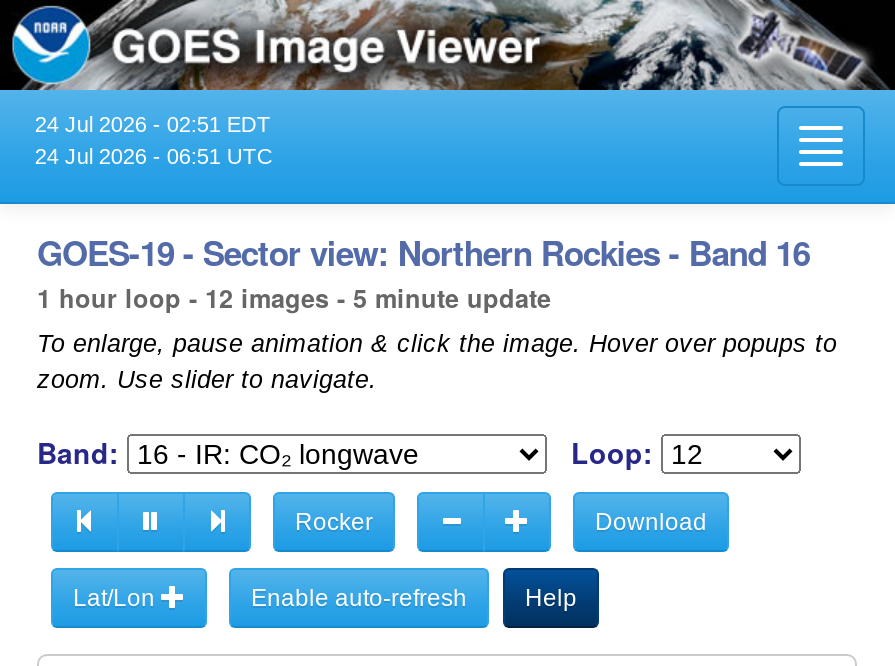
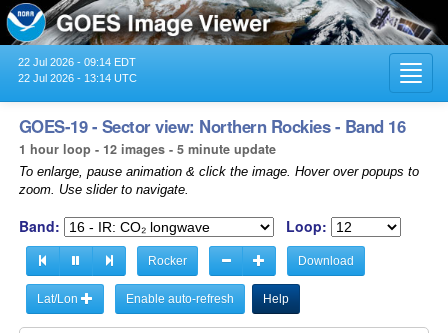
[35,112,271,136] 24 Jul 2026 - 02:51 EDT -> [18,56,136,68] 22 Jul 2026 - 09:14 EDT
[35,144,273,168] 24 Jul 2026 - 06:51 UTC -> [18,72,137,84] 22 Jul 2026 - 13:14 UTC

